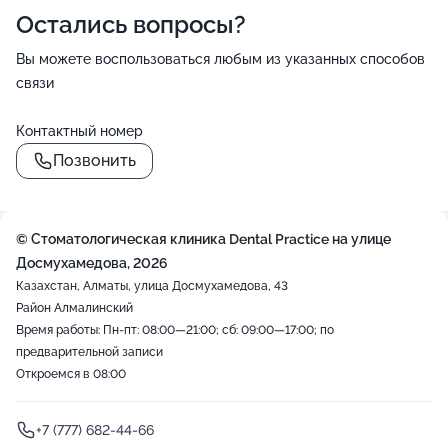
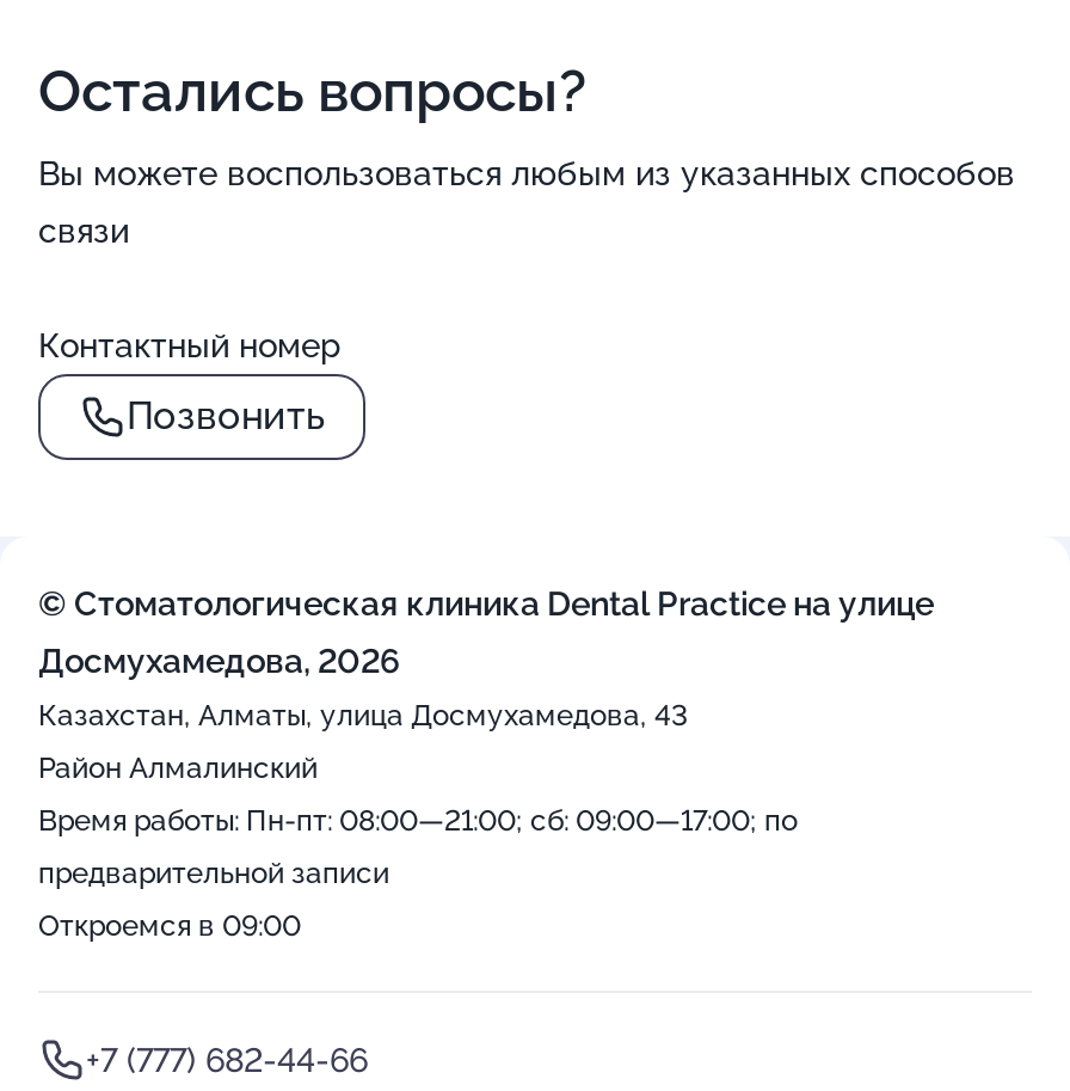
[16,367,126,381] Откроемся в 08:00 -> [38,909,301,943] Откроемся в 09:00

